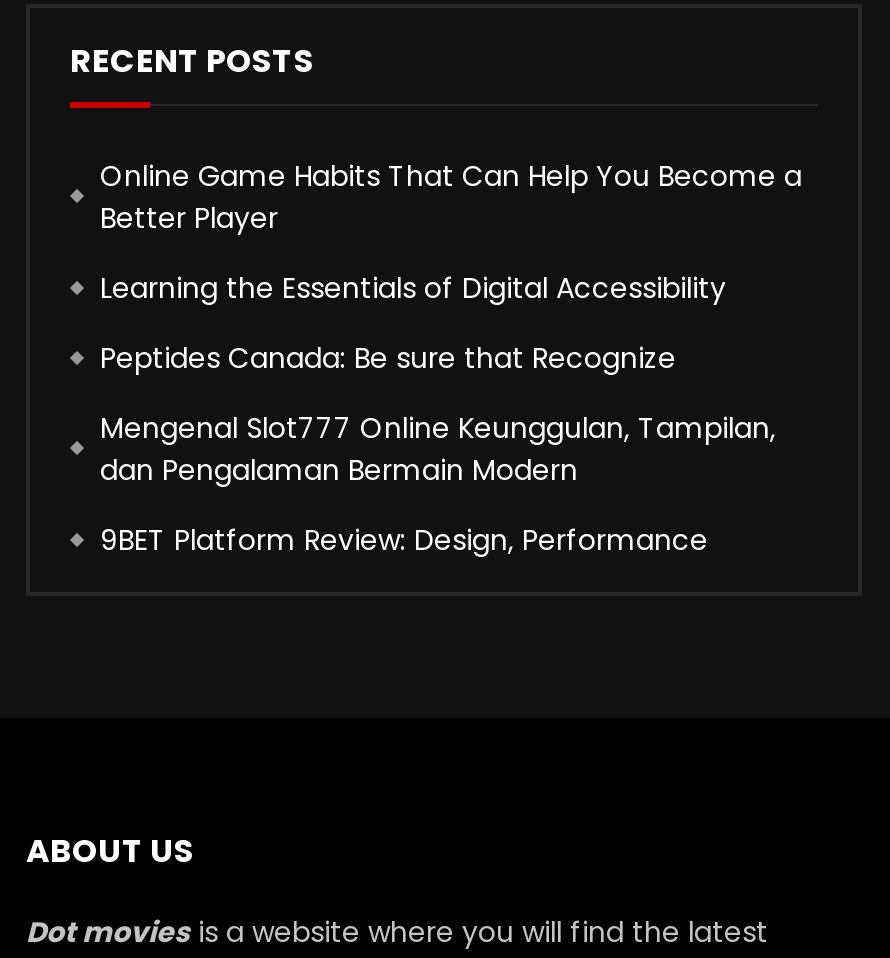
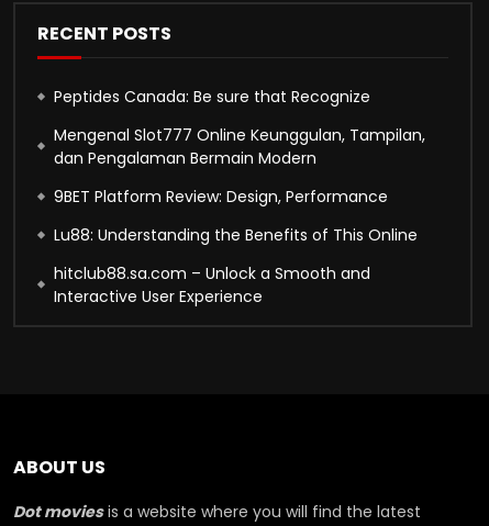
[100,156,802,308] Online Game Habits That Can Help You Become a | Better Player | Learning the Essentials of Digital Accessibility -> none
moved [100,338,776,560] -> [54,86,425,208]: Peptides Canada: Be sure that Recognize | Mengenal Slot777 Online Keunggulan, Tampilan, | dan Pengalaman Bermain Modern | 9BET Platform Review: Design, Performance
none -> [54,224,418,307] Lu88: Understanding the Benefits of This Online | hitclub88.sa.com – Unlock a Smooth and | Interactive User Experience

